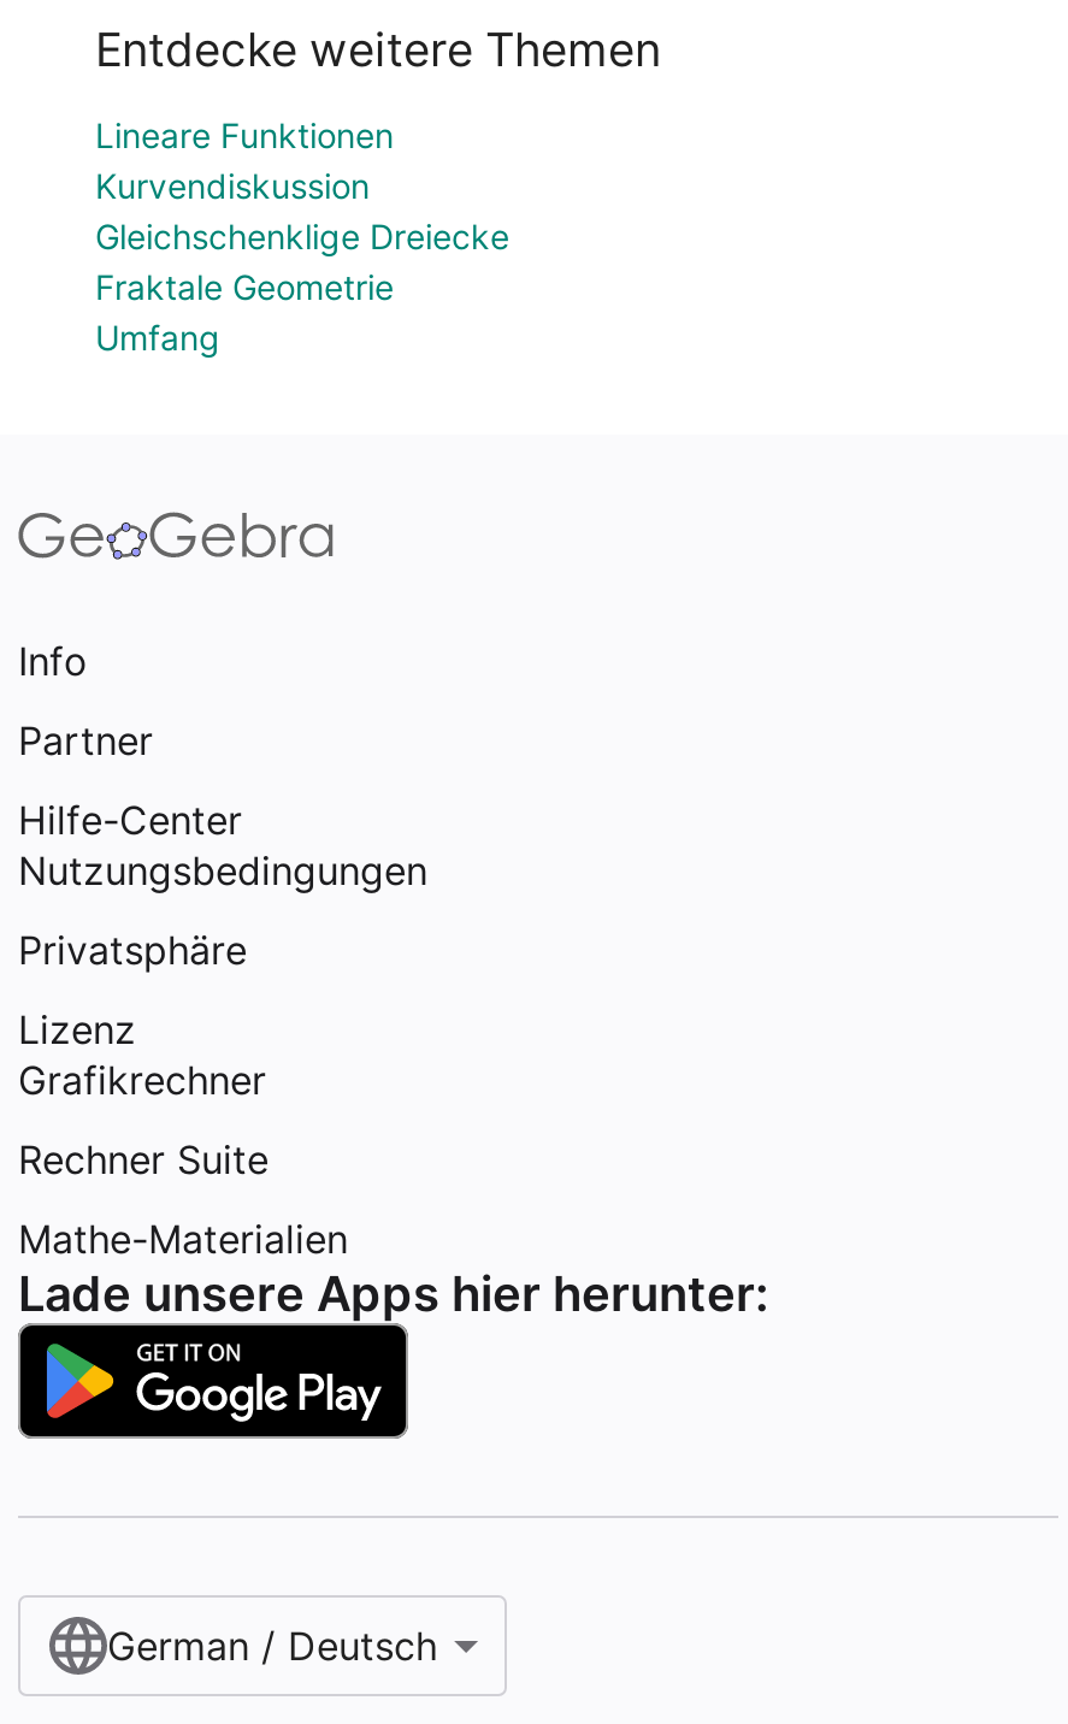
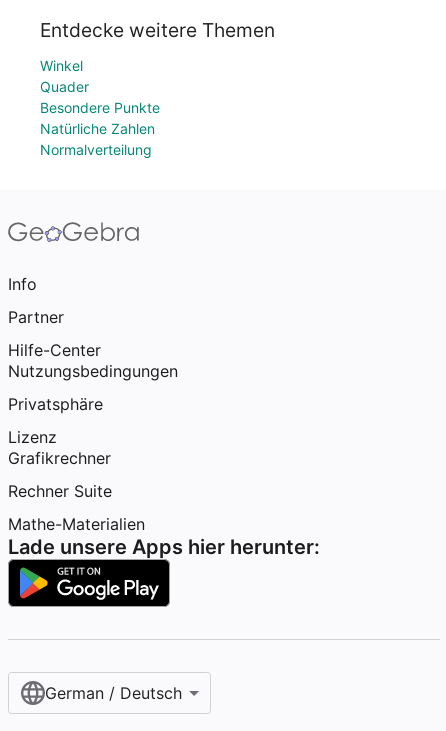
[95,114,509,358] Lineare Funktionen | Kurvendiskussion | Gleichschenklige Dreiecke | Fraktale Geometrie | Umfang -> [40,57,160,158] Winkel | Quader | Besondere Punkte | Natürliche Zahlen | Normalverteilung

